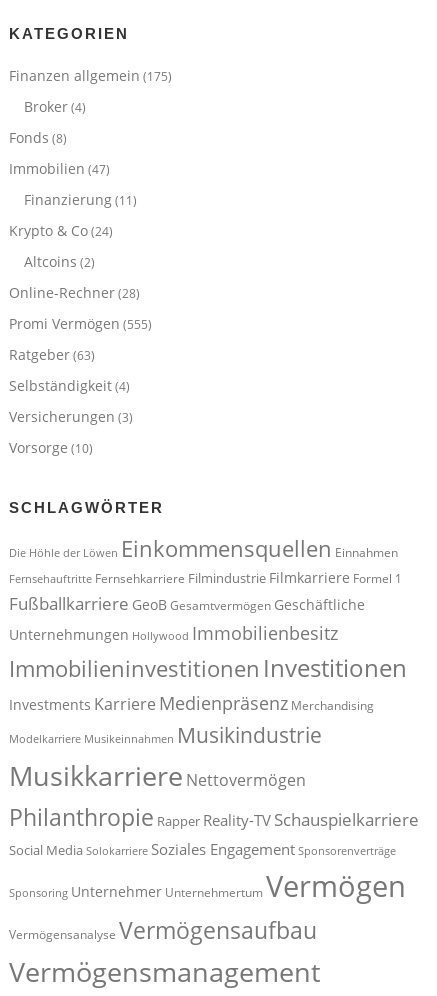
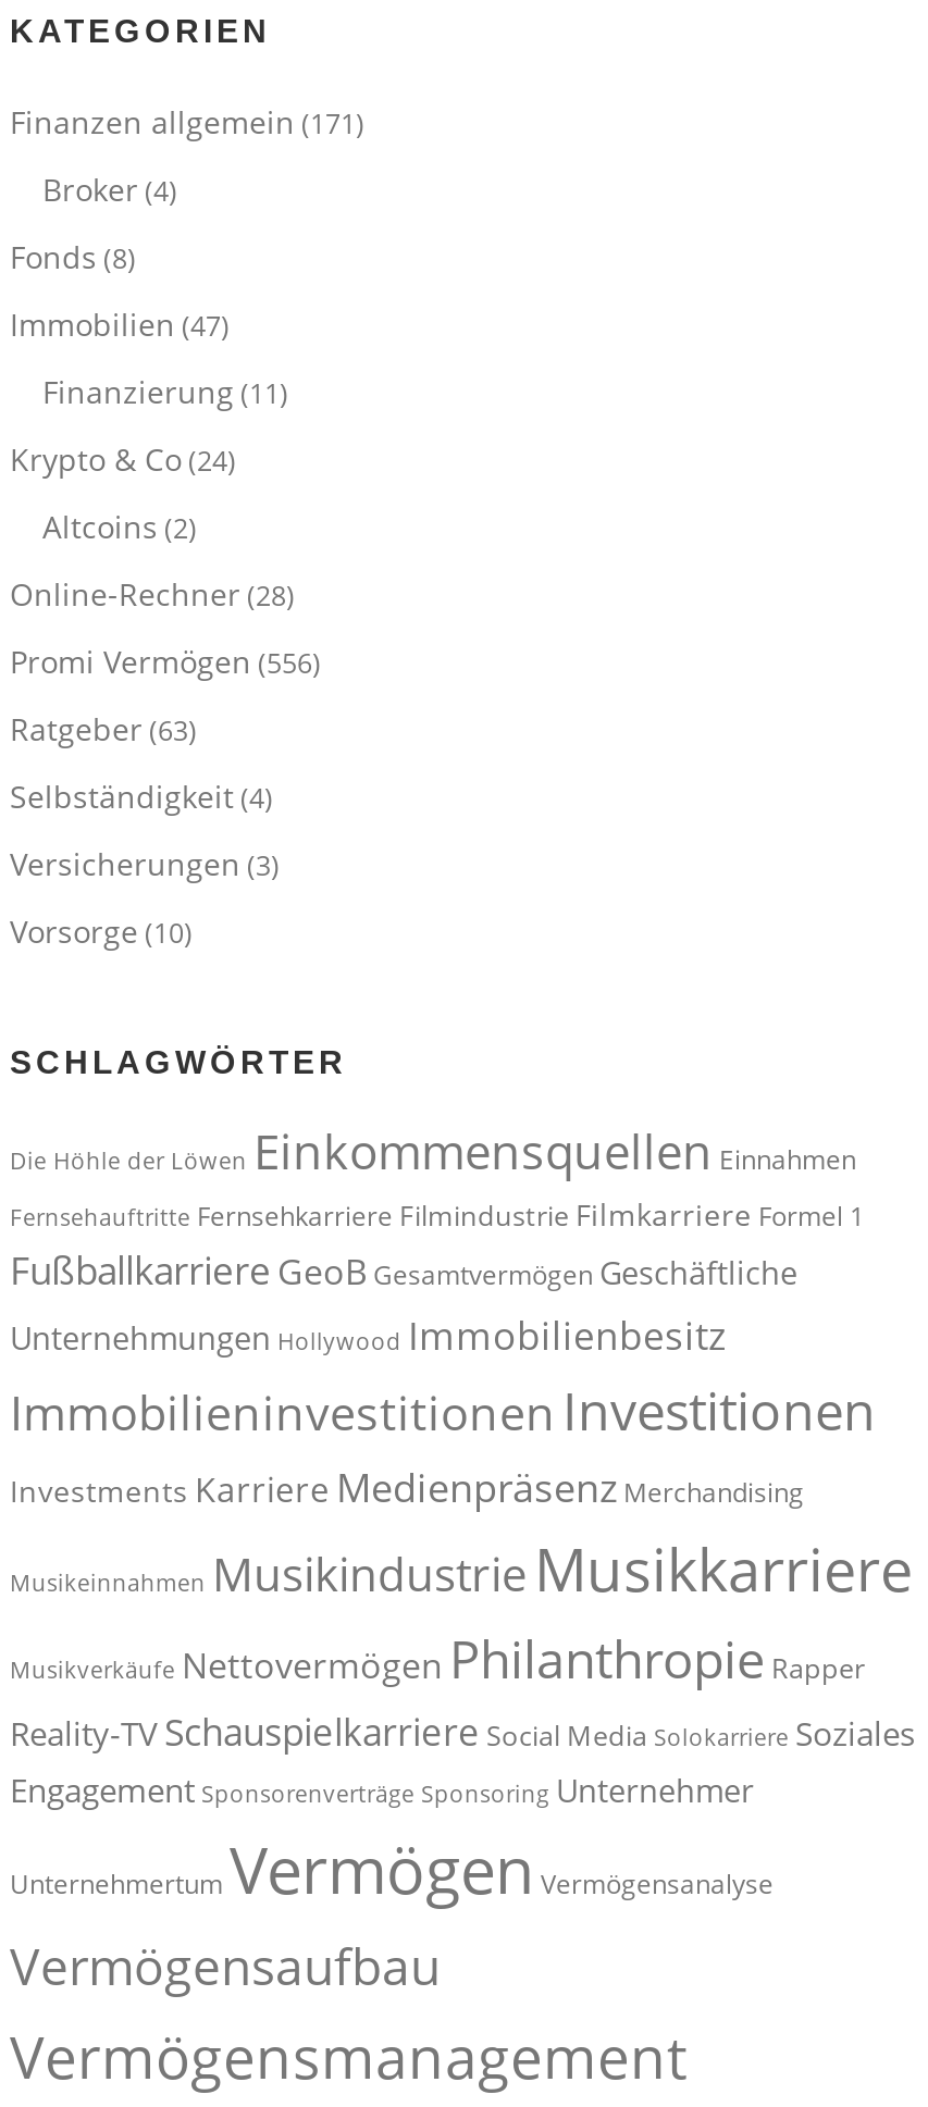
[9,66,172,85] Finanzen allgemein (175) -> [10,102,364,143] Finanzen allgemein (171)
[9,314,152,333] Promi Vermögen (555) -> [10,641,321,682] Promi Vermögen (556)
[9,721,419,946] Modelkarriere Musikeinnahmen Musikindustrie | Musikkarriere Nettovermögen | Philanthropie Rapper Reality-TV Schauspielkarriere | Social Media Solokarriere Soziales Engagement Sponsorenverträge | Sponsoring Unternehmer Unternehmertum Vermögen | Vermögensanalyse Vermögensaufbau -> [10,1529,915,2001] Musikeinnahmen Musikindustrie Musikkarriere | Musikverkäufe Nettovermögen Philanthropie Rapper | Reality-TV Schauspielkarriere Social Media Solokarriere Soziales | Engagement Sponsorenverträge Sponsoring Unternehmer | Unternehmertum Vermögen Vermögensanalyse | Vermögensaufbau

